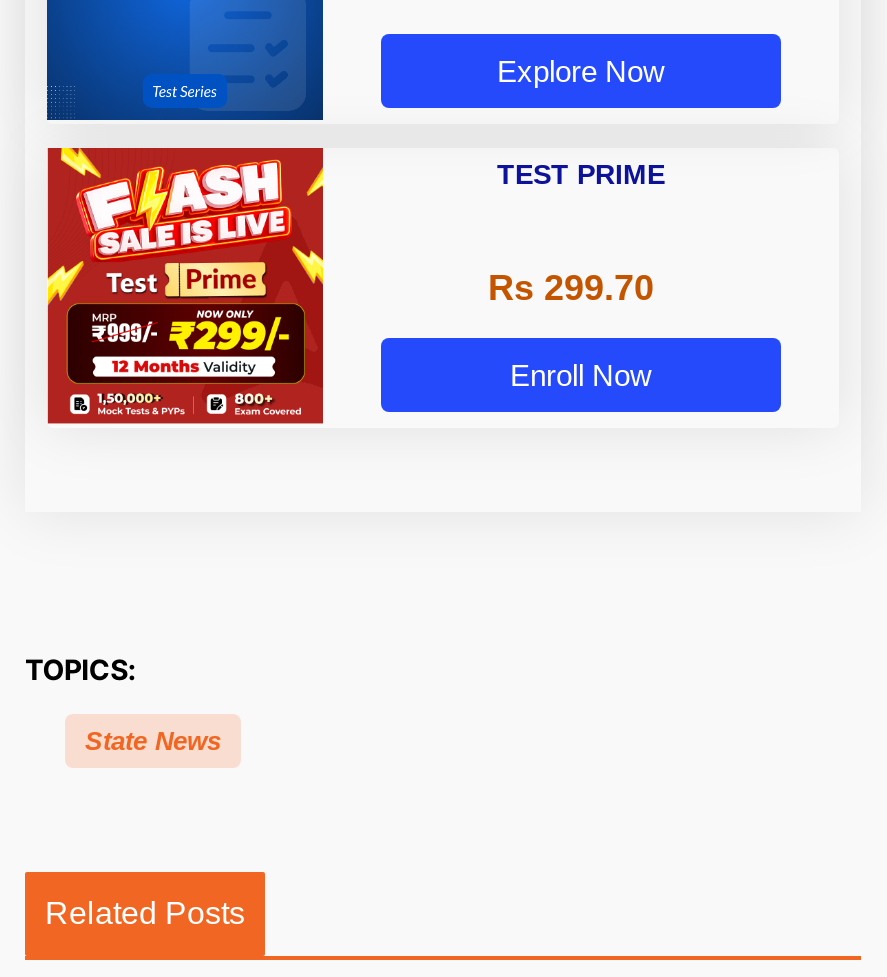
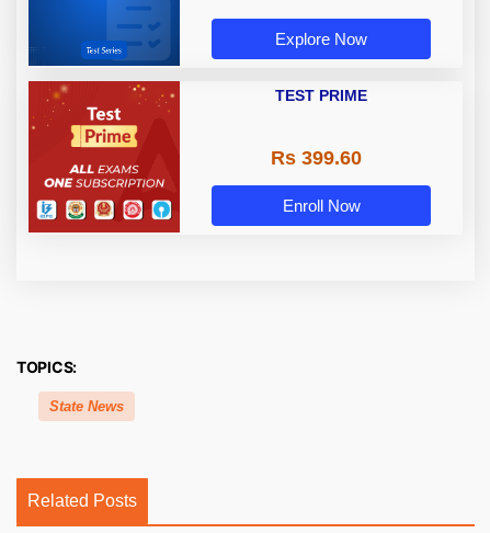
[45,146,325,418] [image] -> [27,80,181,228] [image]
[488,268,654,308] Rs 299.70 -> [270,147,361,169] Rs 399.60

